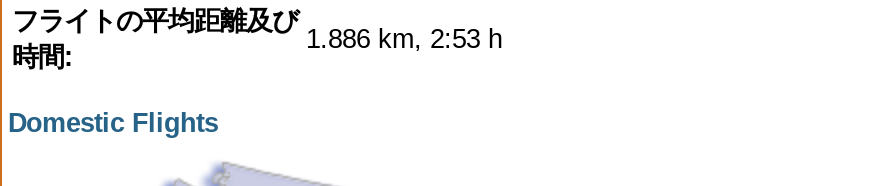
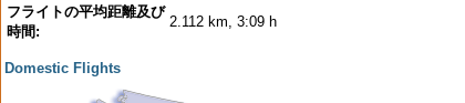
[306,24,502,54] 1.886 km, 2:53 h -> [169,13,277,30] 2.112 km, 3:09 h

